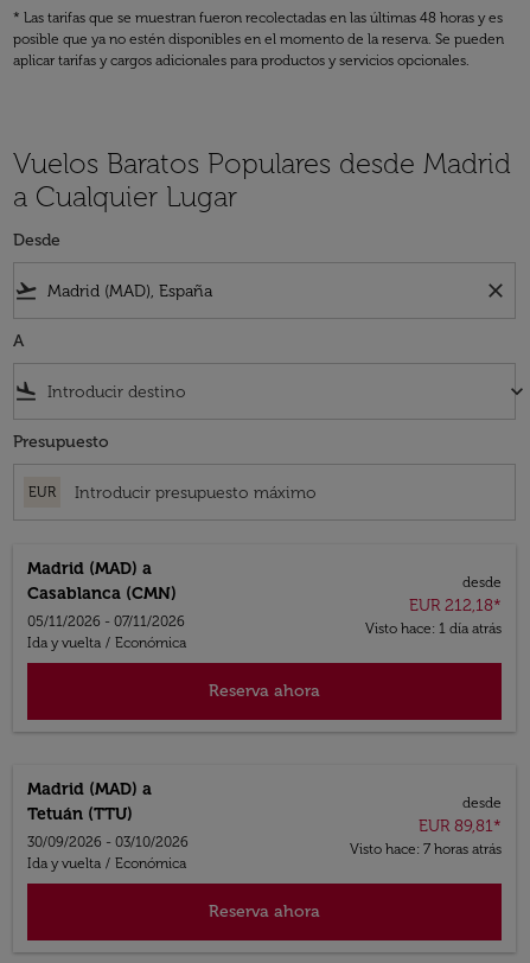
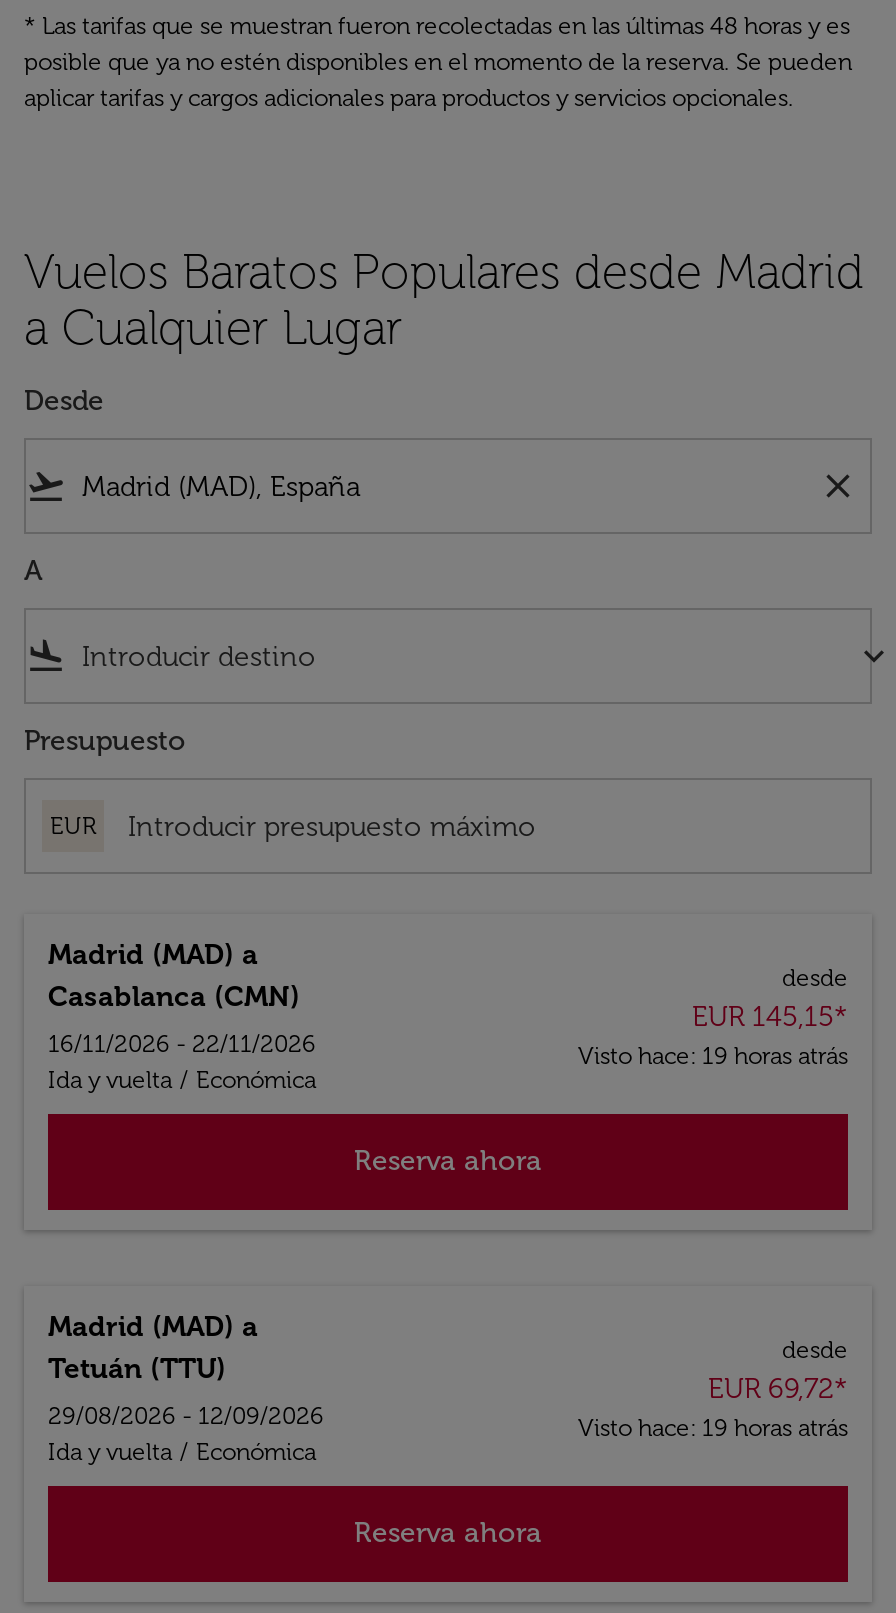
[409,595,502,615] EUR 212,18* -> [692,999,848,1033] EUR 145,15*
[27,613,185,630] 05/11/2026 - 07/11/2026 -> [48,1030,316,1058] 16/11/2026 - 22/11/2026
[365,620,502,636] Visto hace: 1 día atrás -> [578,1041,848,1069] Visto hace: 19 horas atrás
[419,815,502,836] EUR 89,81* -> [708,1371,848,1405] EUR 69,72*
[27,834,189,850] 30/09/2026 - 03/10/2026 -> [48,1402,324,1430] 29/08/2026 - 12/09/2026
[350,840,502,857] Visto hace: 7 horas atrás -> [578,1413,848,1441] Visto hace: 19 horas atrás

